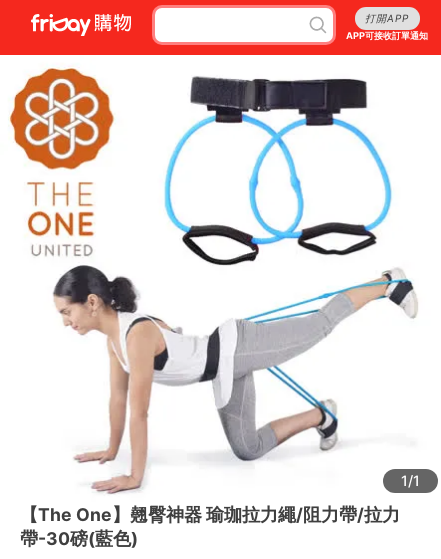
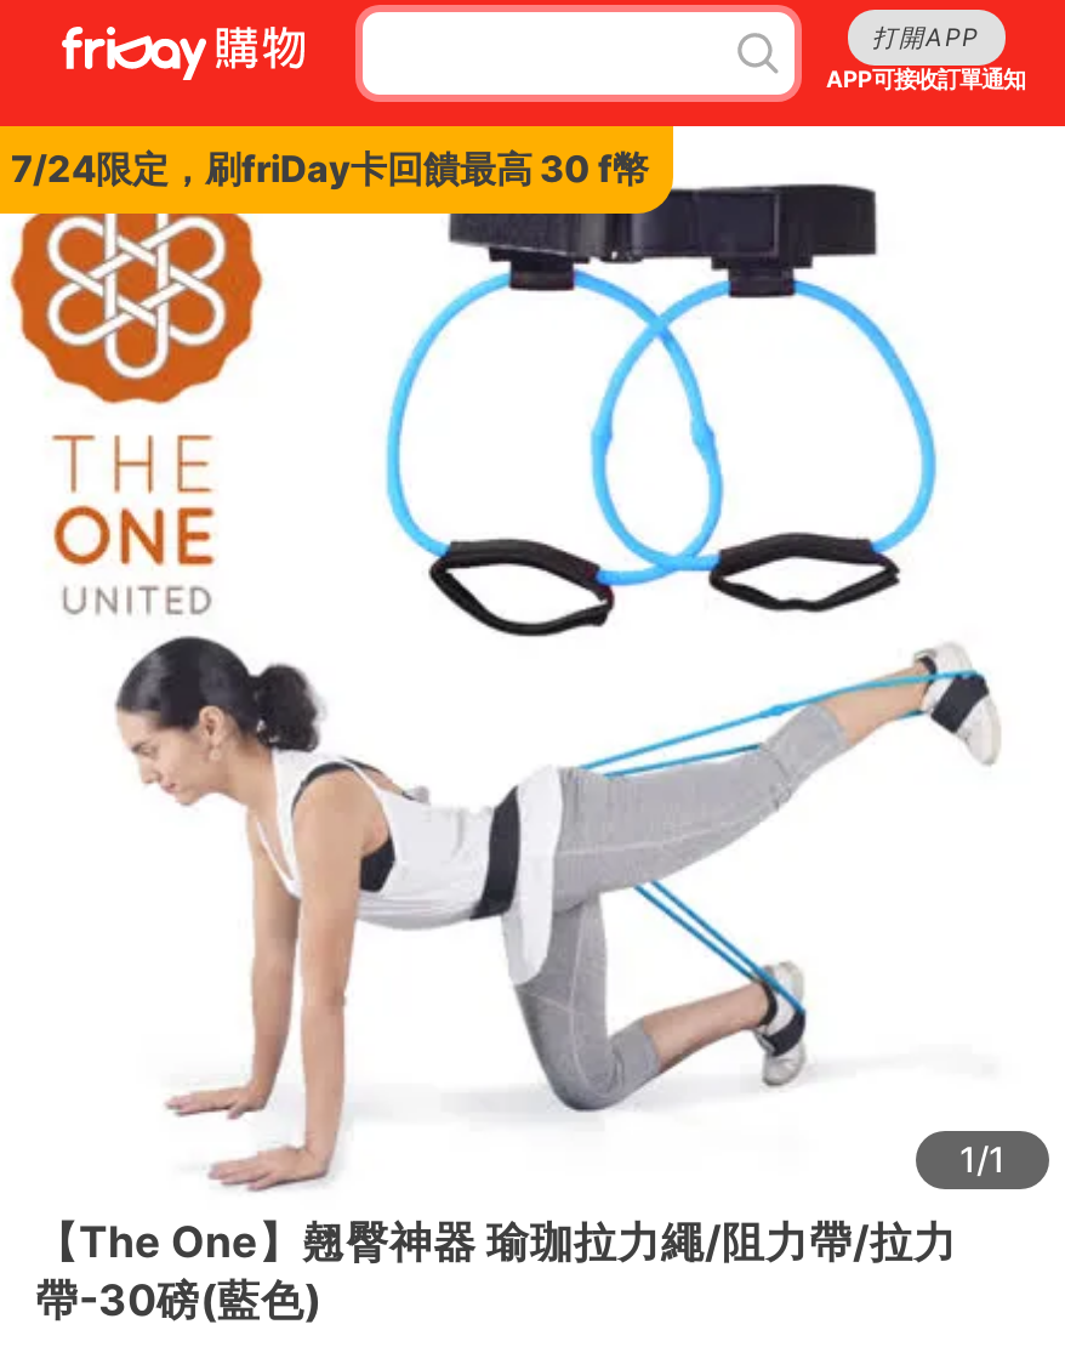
none -> [11,146,649,192] 7/24限定，刷friDay卡回饋最高 30 f幣

